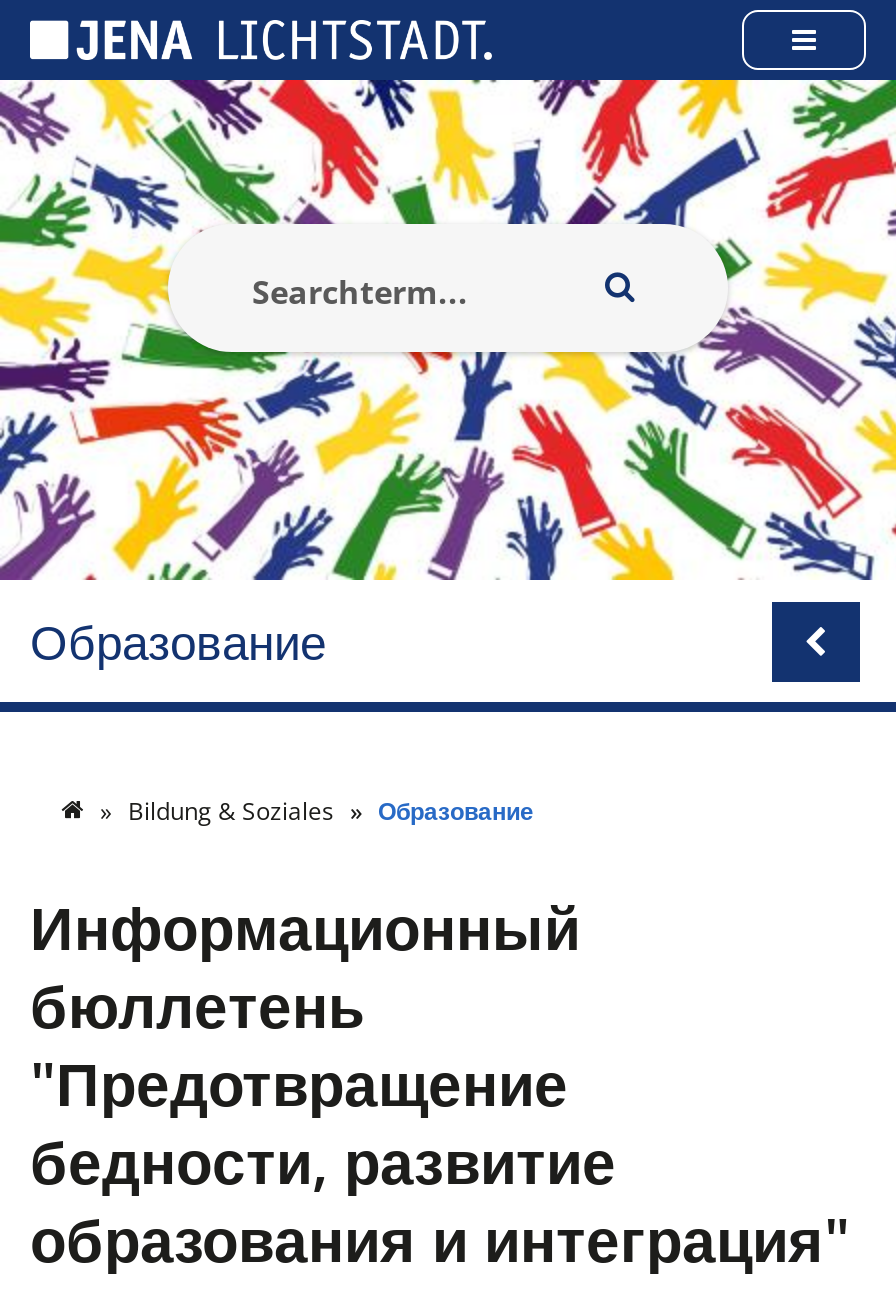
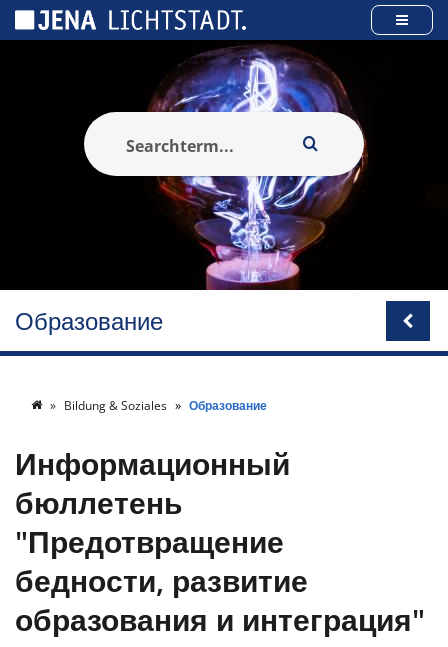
[6,78,890,582] [image] -> [3,39,445,291] [image]

